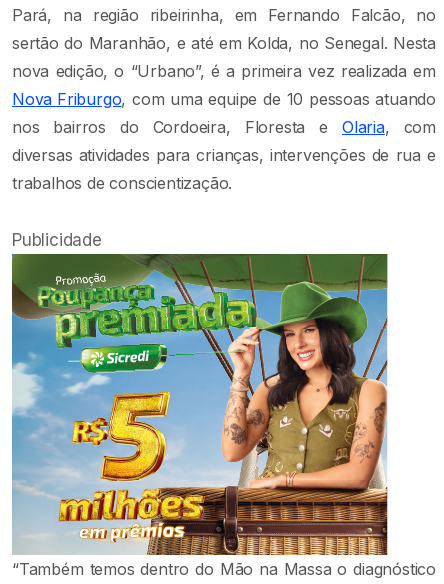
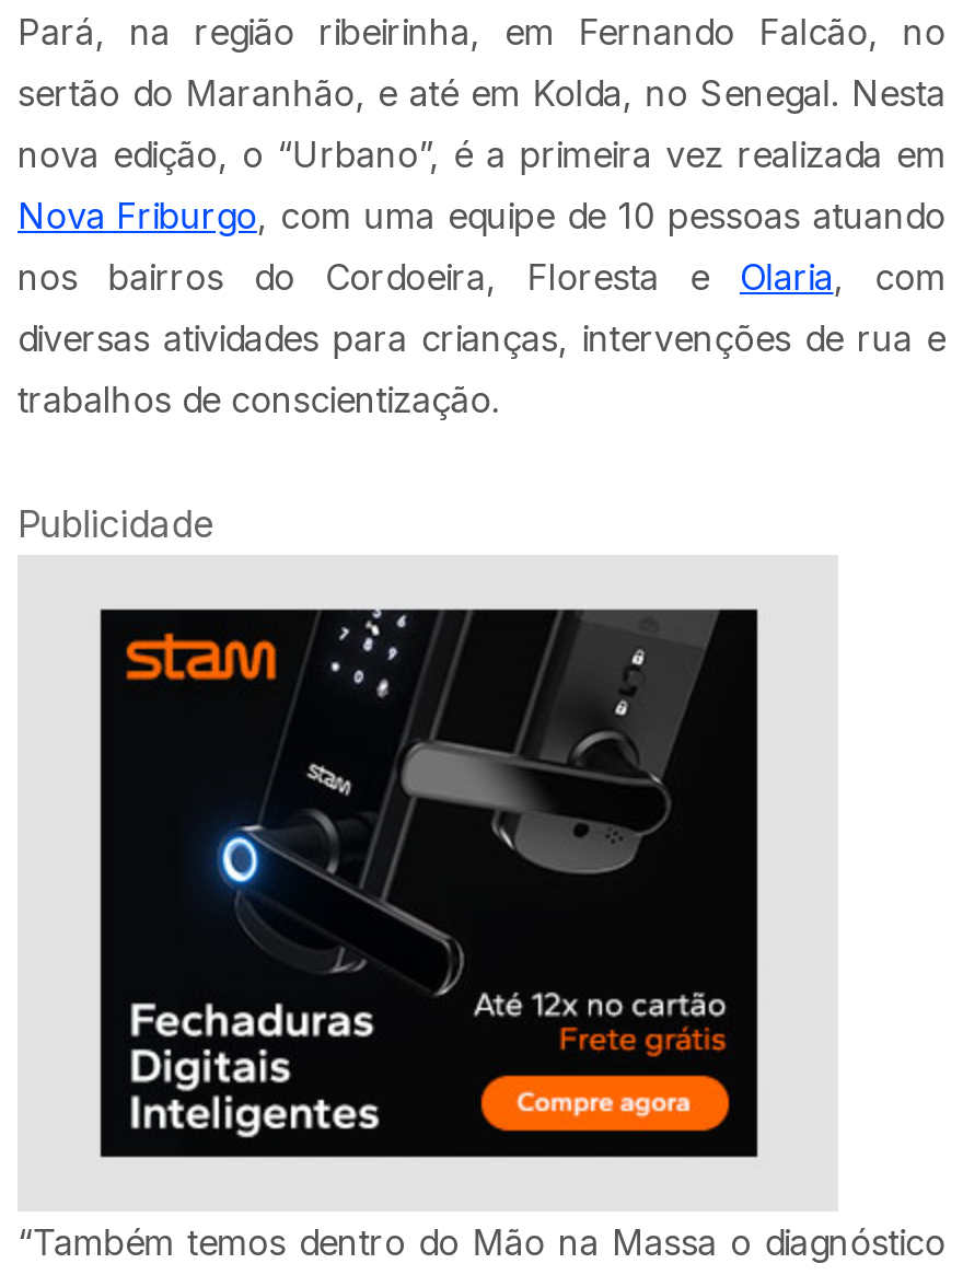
[11,253,388,556] [image] -> [18,555,838,1212] [image]

